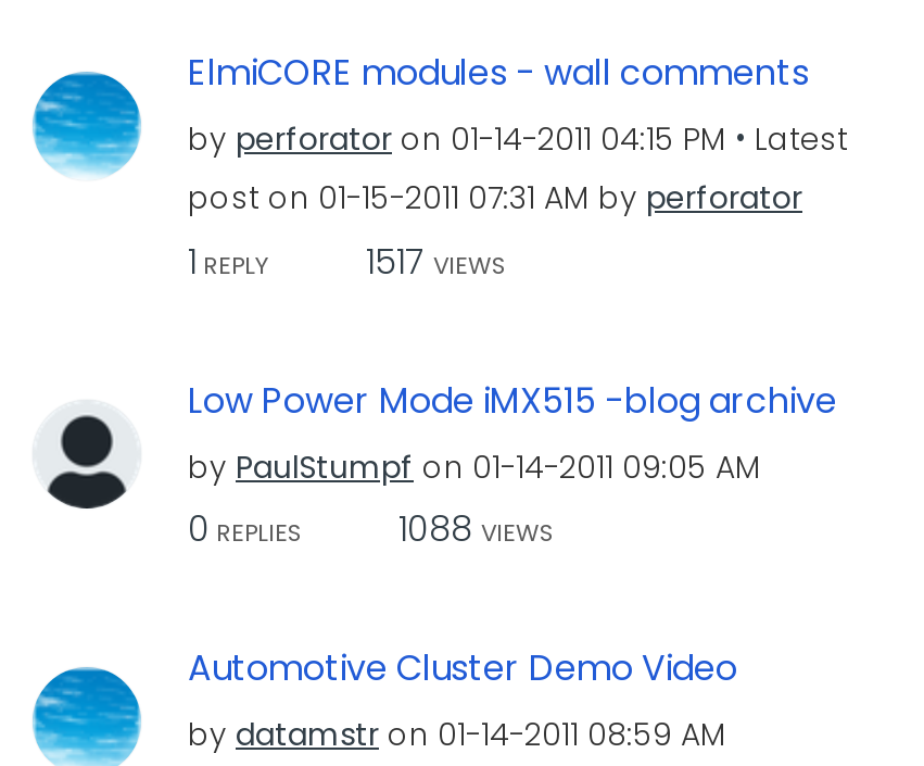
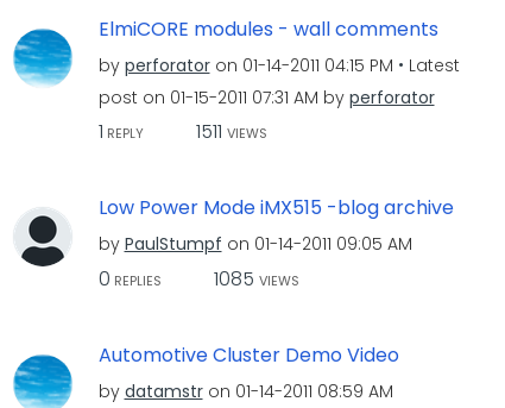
[188,236,507,286] 1 REPLY 1517 VIEWS -> [98,118,267,145] 1 REPLY 1511 VIEWS
[398,504,555,554] 1088 VIEWS -> [213,265,299,292] 1085 VIEWS

